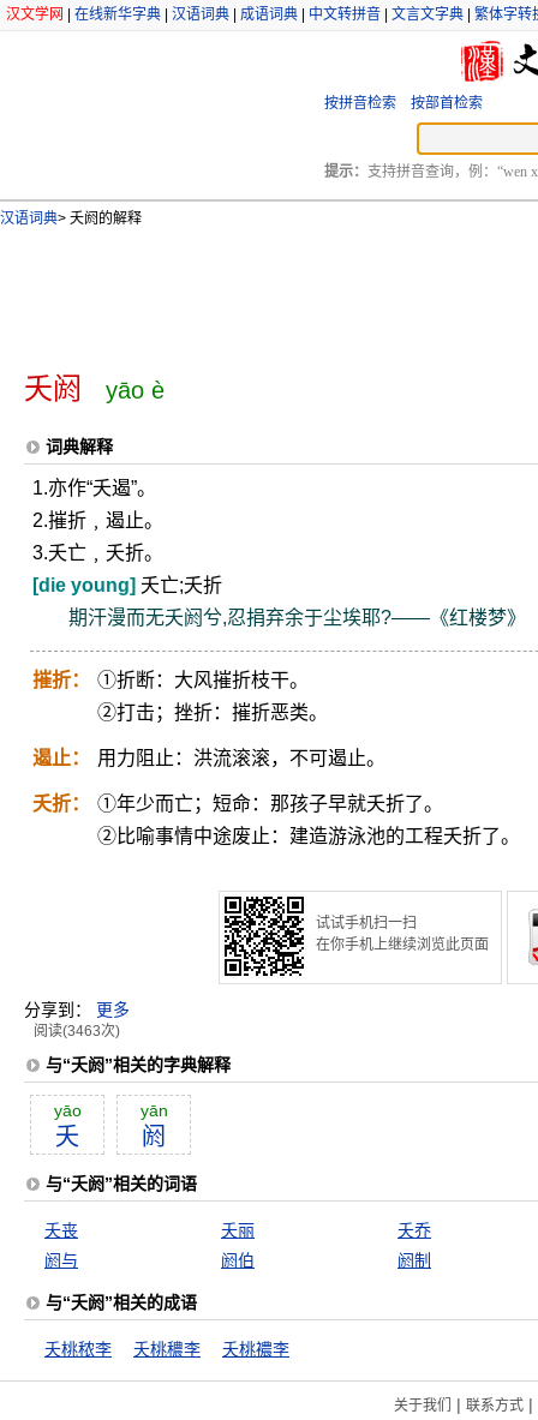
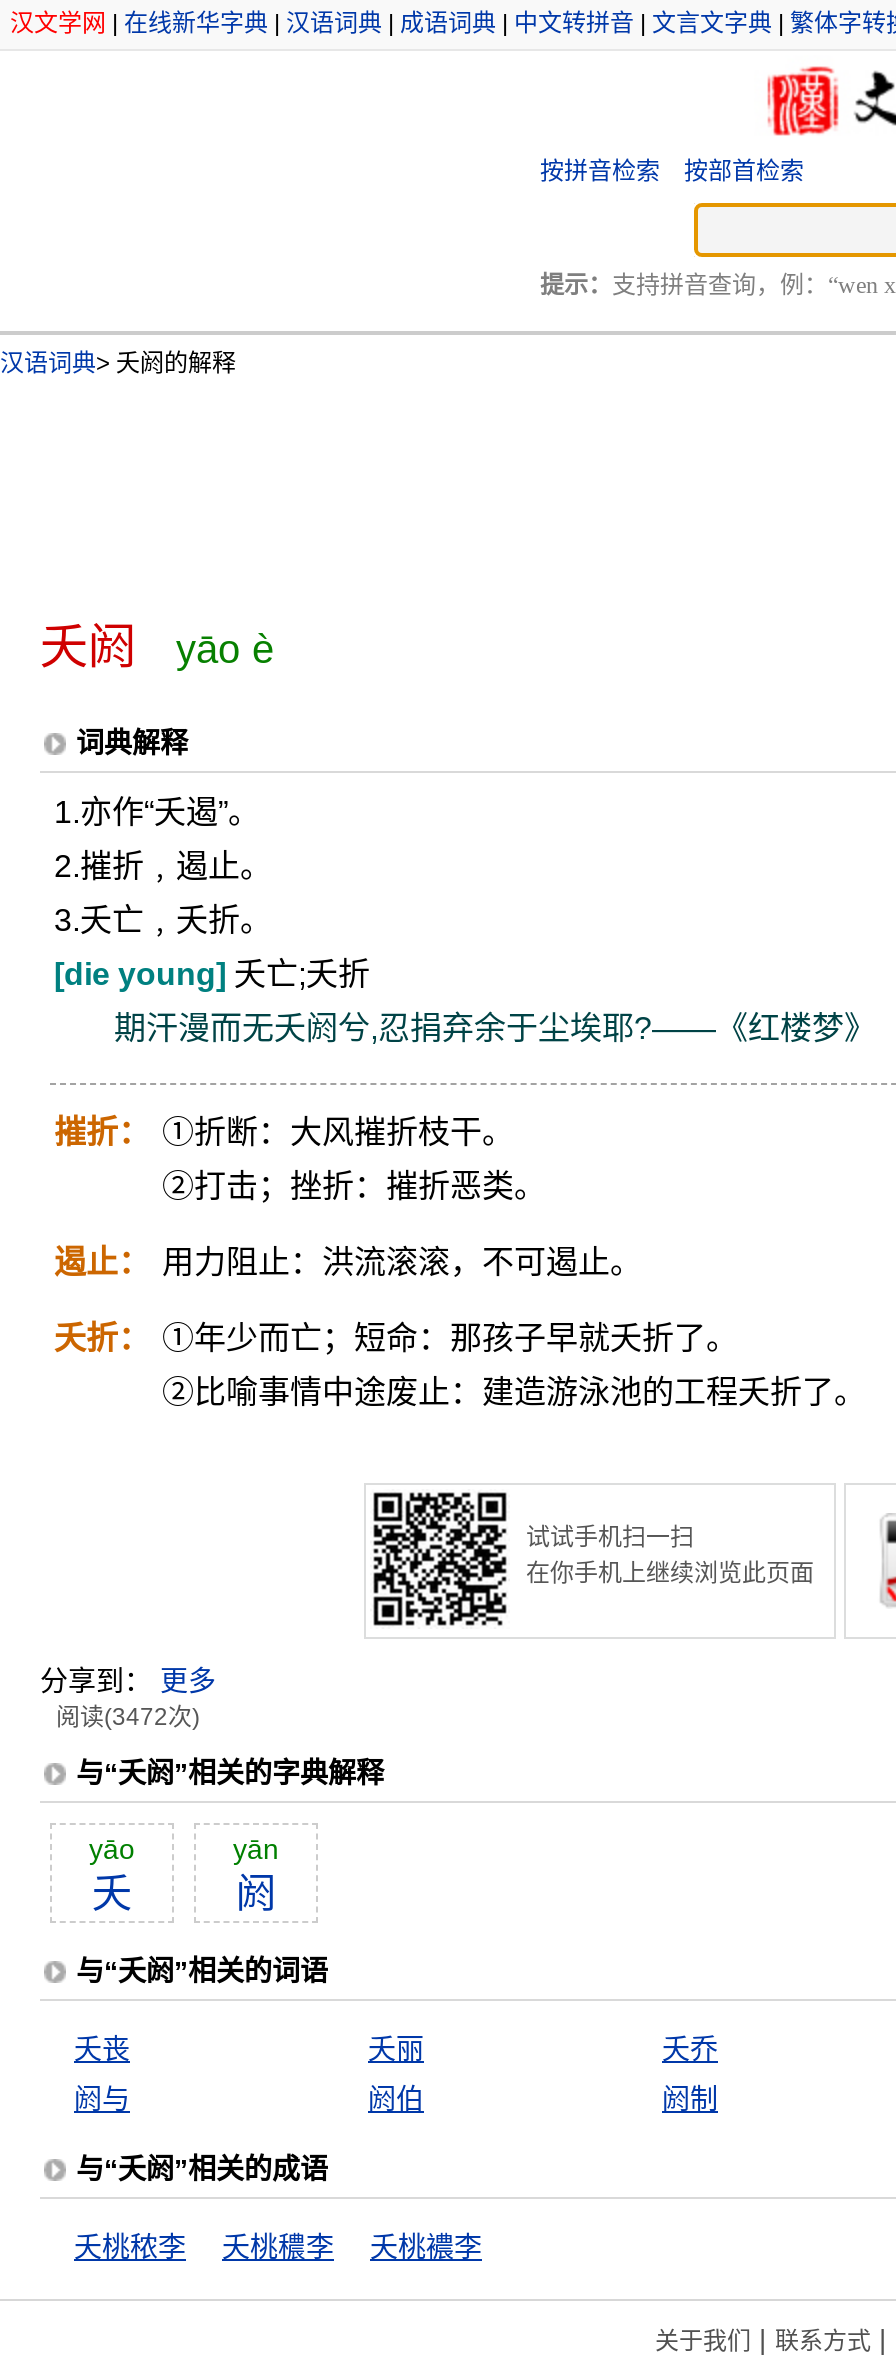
[34,1023,120,1039] 阅读(3463次) -> [56,1703,200,1731] 阅读(3472次)

